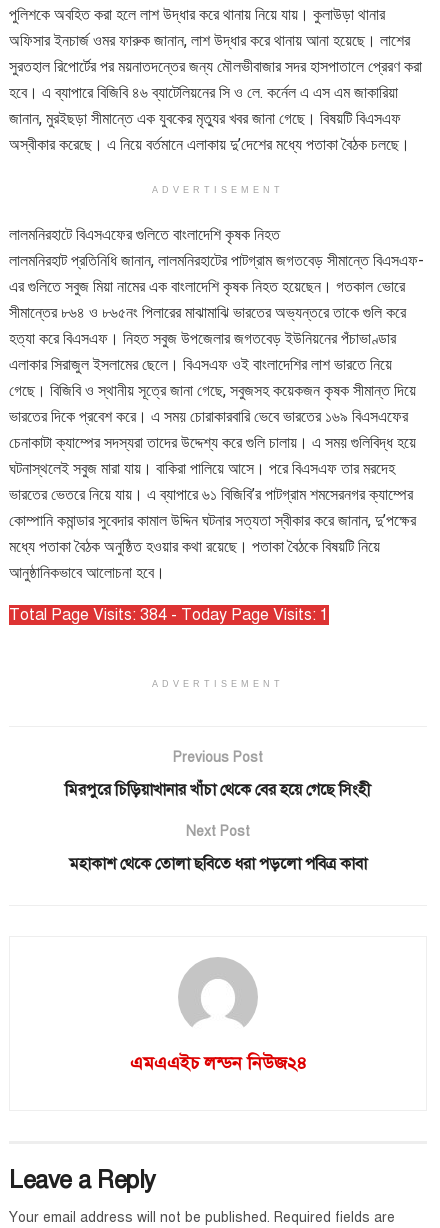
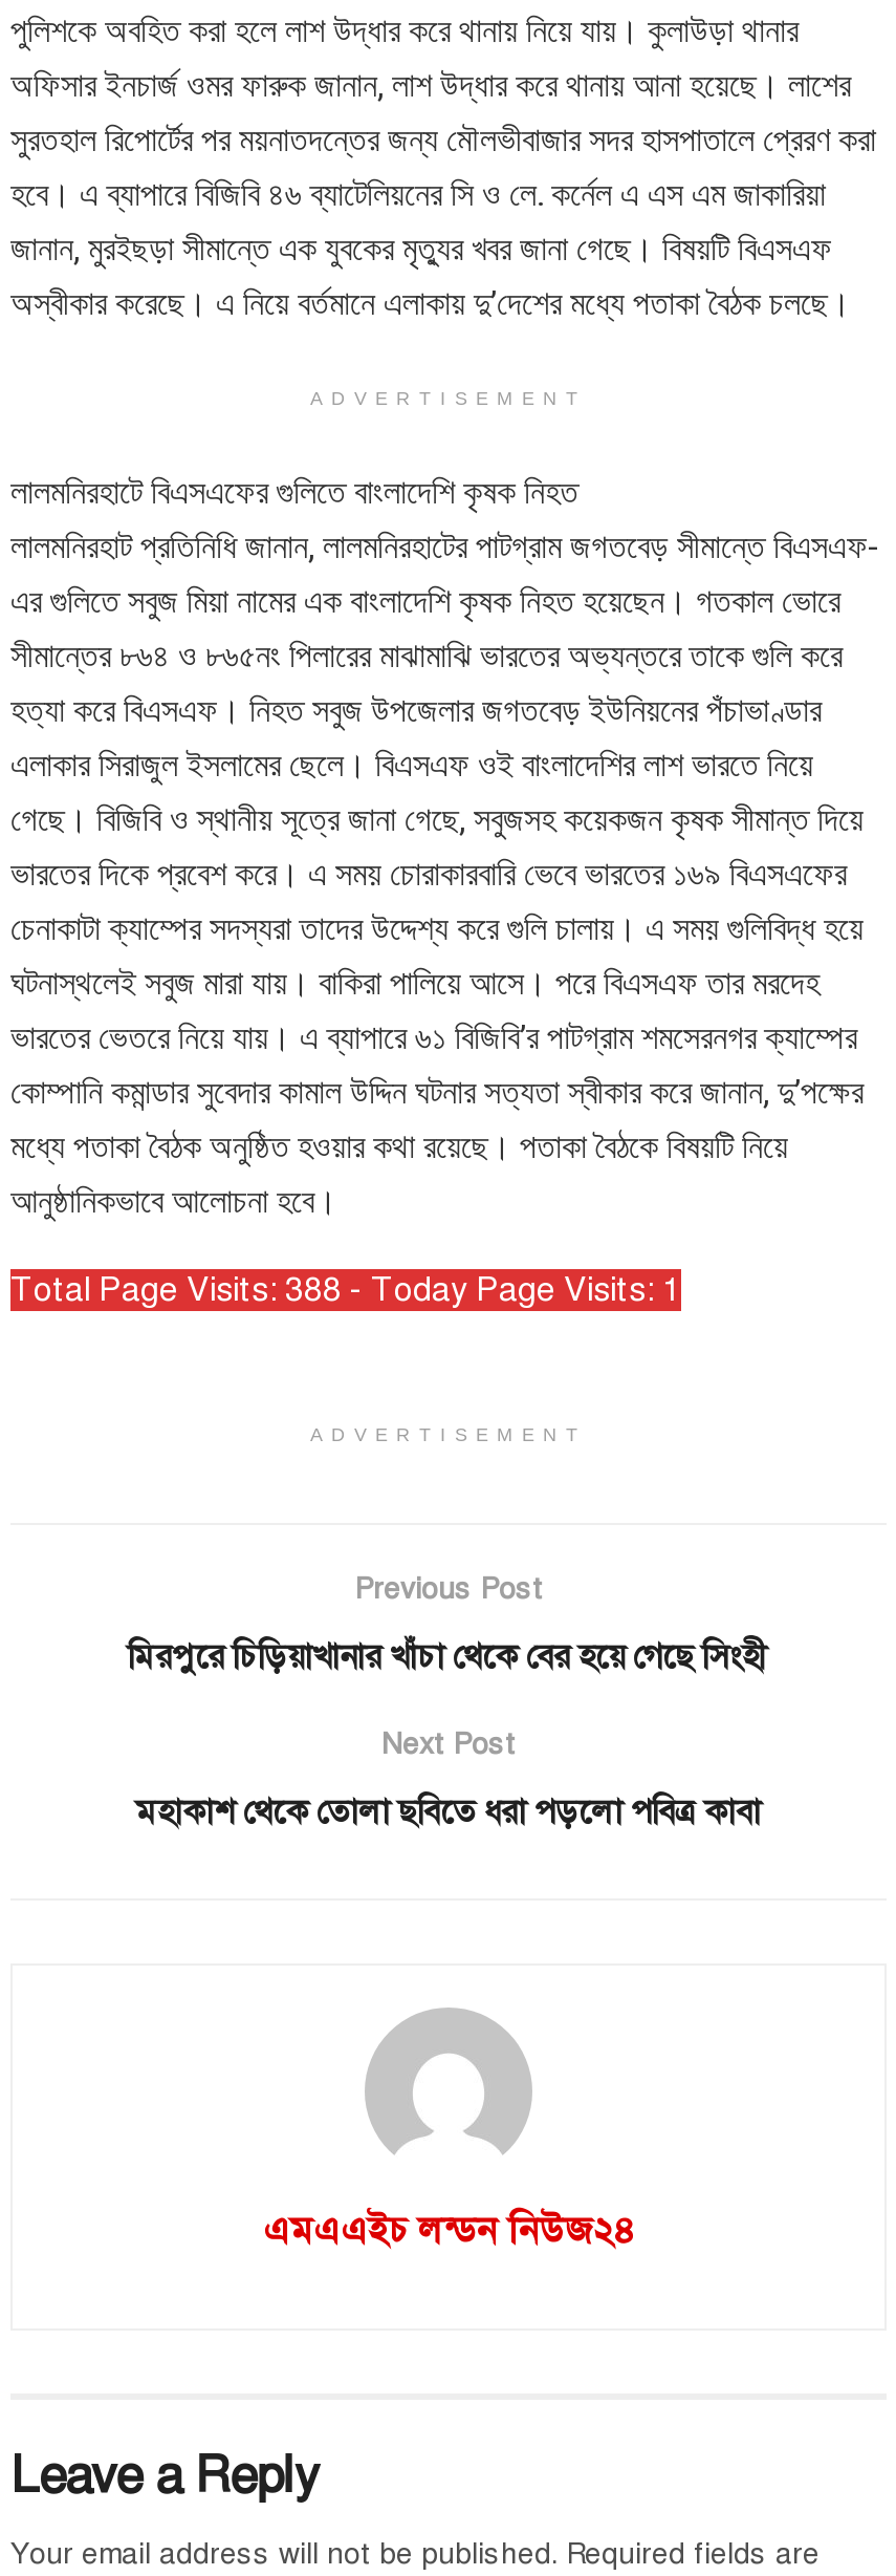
[9,605,329,625] Total Page Visits: 384 - Today Page Visits: 1 -> [10,1268,681,1310] Total Page Visits: 388 - Today Page Visits: 1

